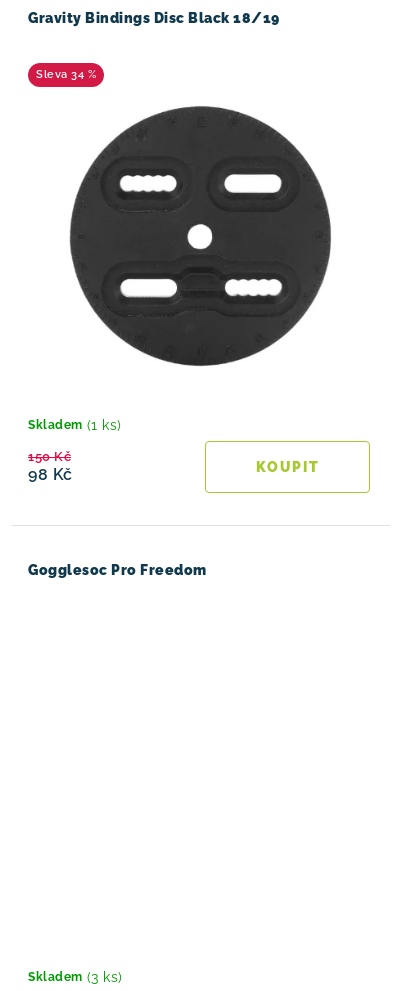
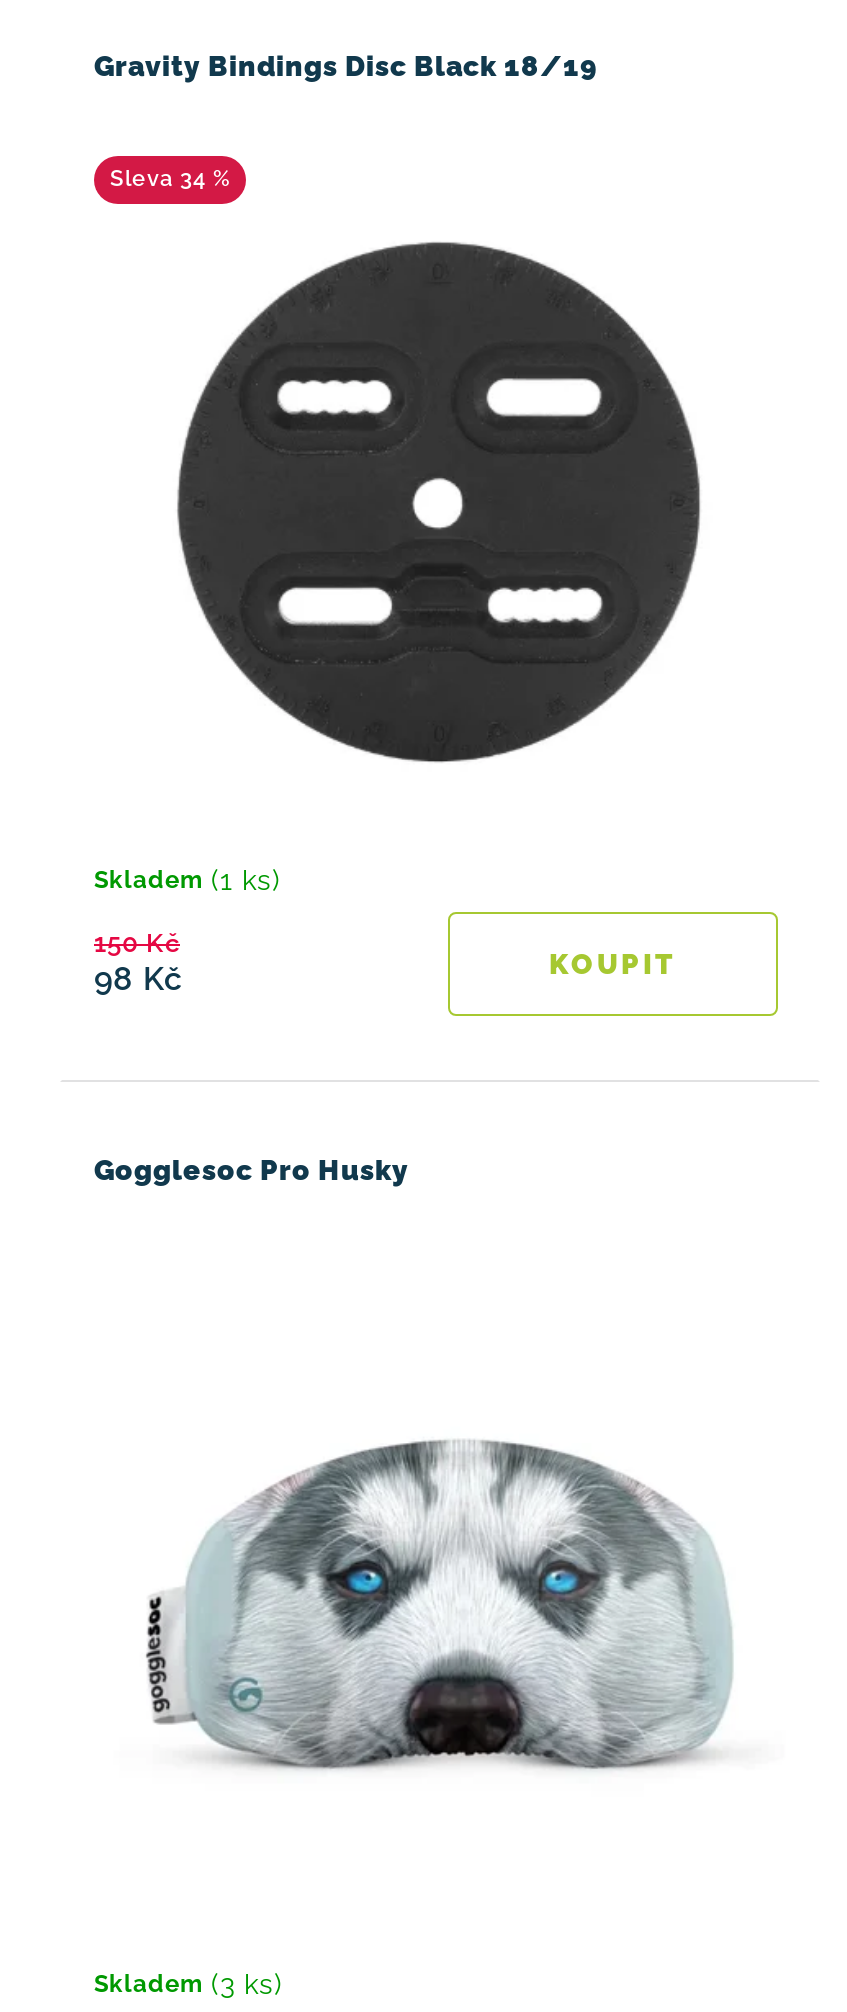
none -> [144,1438,734,1772] [image]
[28,562,206,578] Gogglesoc Pro Freedom -> [94,1154,409,1186] Gogglesoc Pro Husky

